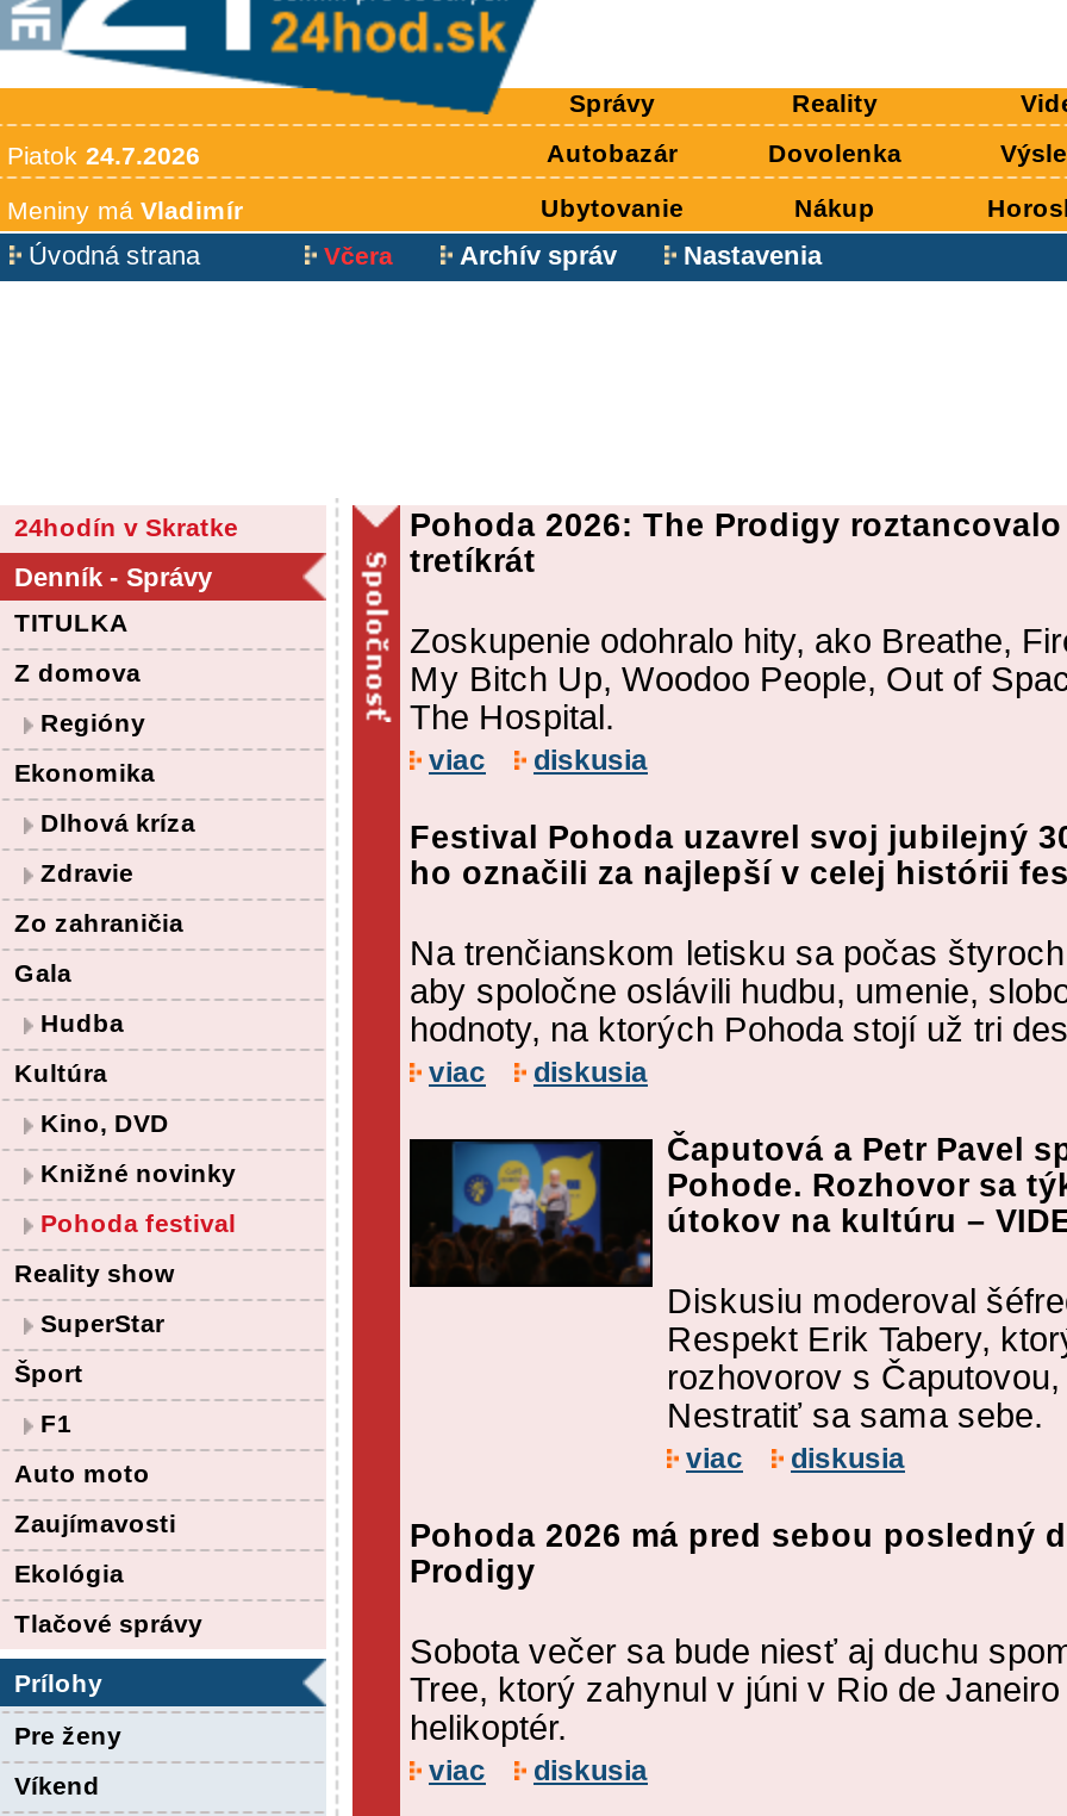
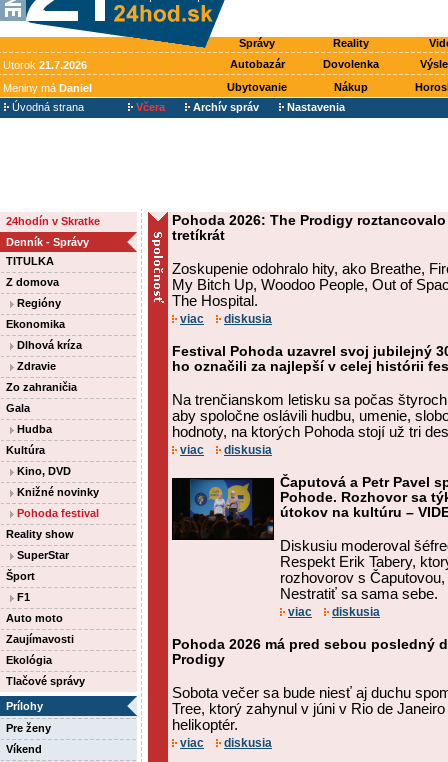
[0,141,200,169] Piatok 24.7.2026 -> [0,59,87,71] Utorok 21.7.2026
[0,195,243,224] Meniny má Vladimír -> [0,82,92,94] Meniny má Daniel

